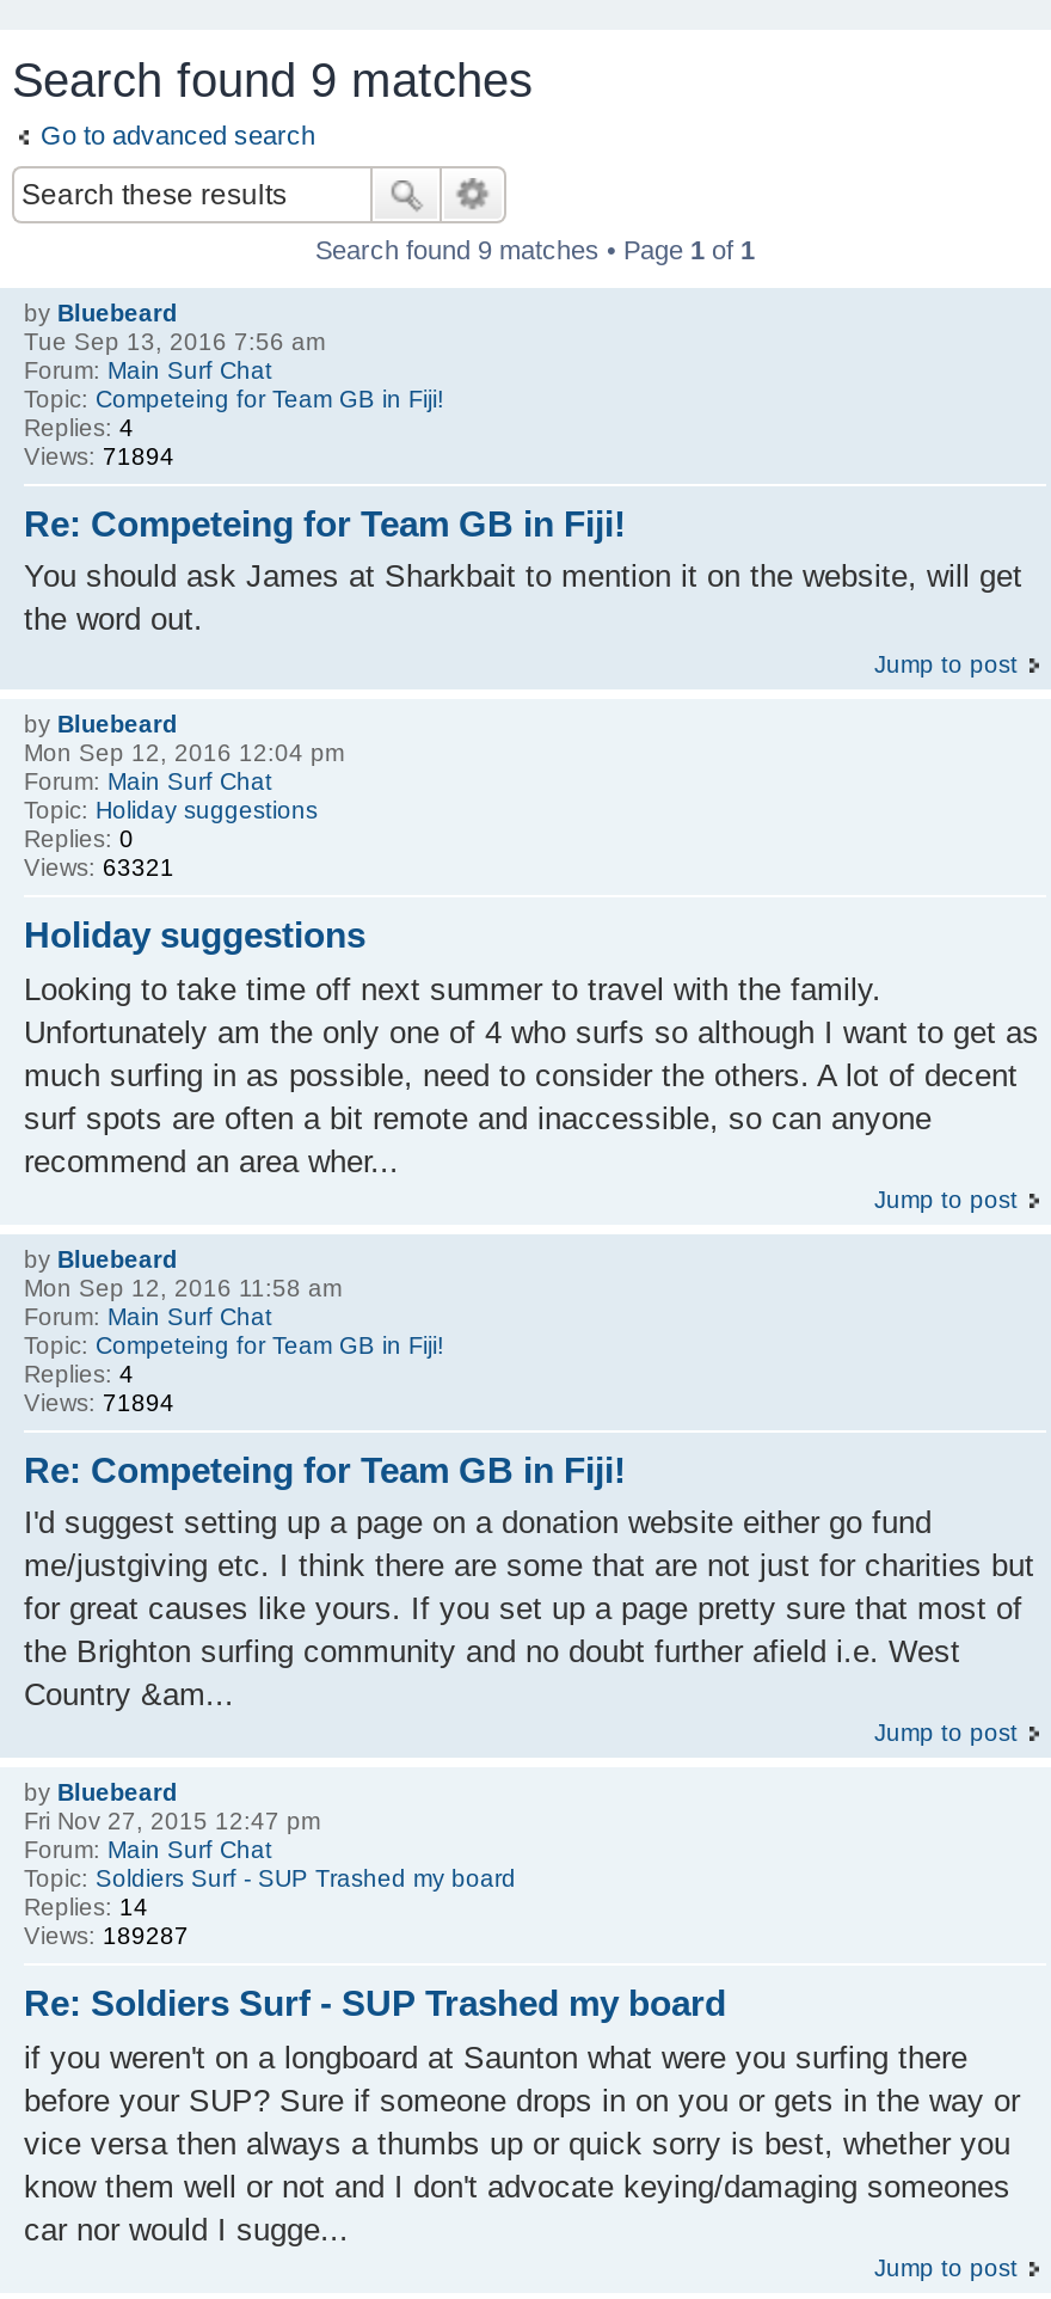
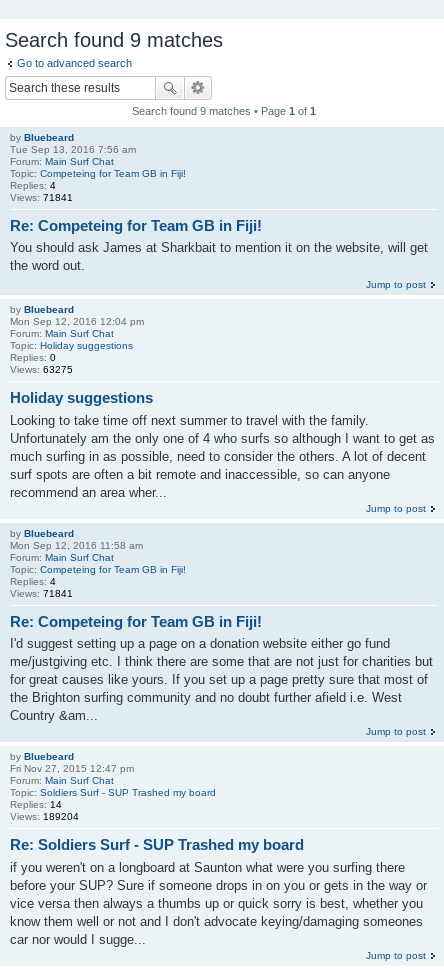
[24,442,174,468] Views: 71894 -> [10,191,73,202] Views: 71841
[24,854,174,881] Views: 63321 -> [10,364,73,375] Views: 63275
[24,1388,174,1415] Views: 71894 -> [10,587,73,598] Views: 71841
[24,1923,189,1949] Views: 189287 -> [10,811,79,822] Views: 189204

